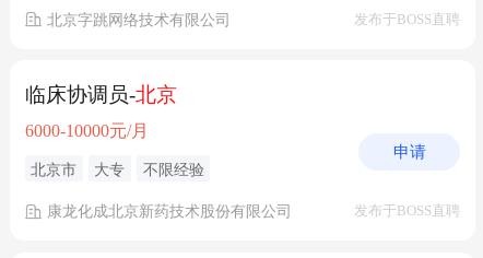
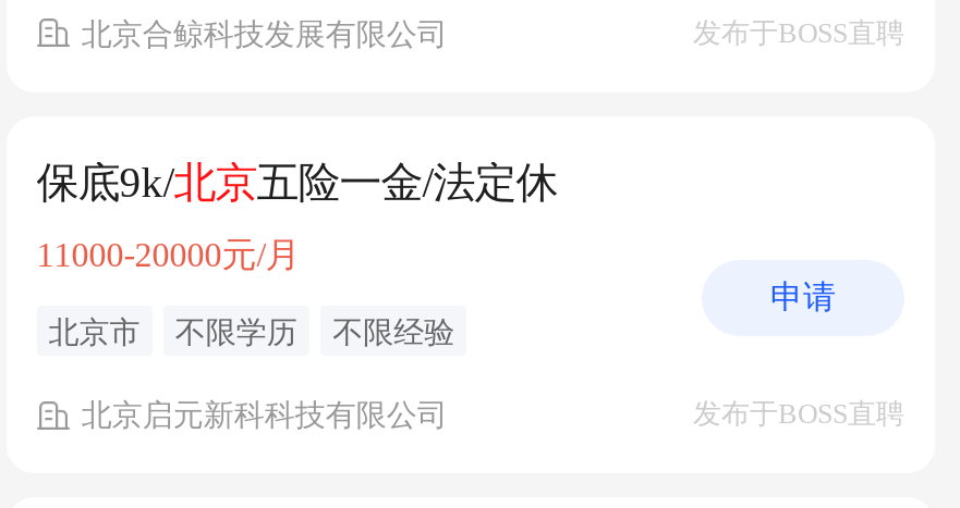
[47,10,231,28] 北京字跳网络技术有限公司 -> [81,15,447,50] 北京合鲸科技发展有限公司
[25,83,177,106] 临床协调员-北京 -> [37,160,557,206] 保底9k/北京五险一金/法定休
[25,122,148,141] 6000-10000元/月 -> [37,237,300,276] 11000-20000元/月
[94,160,125,178] 大专 -> [175,314,297,349] 不限学历
[47,202,292,220] 康龙化成北京新药技术股份有限公司 -> [81,397,447,432] 北京启元新科科技有限公司

